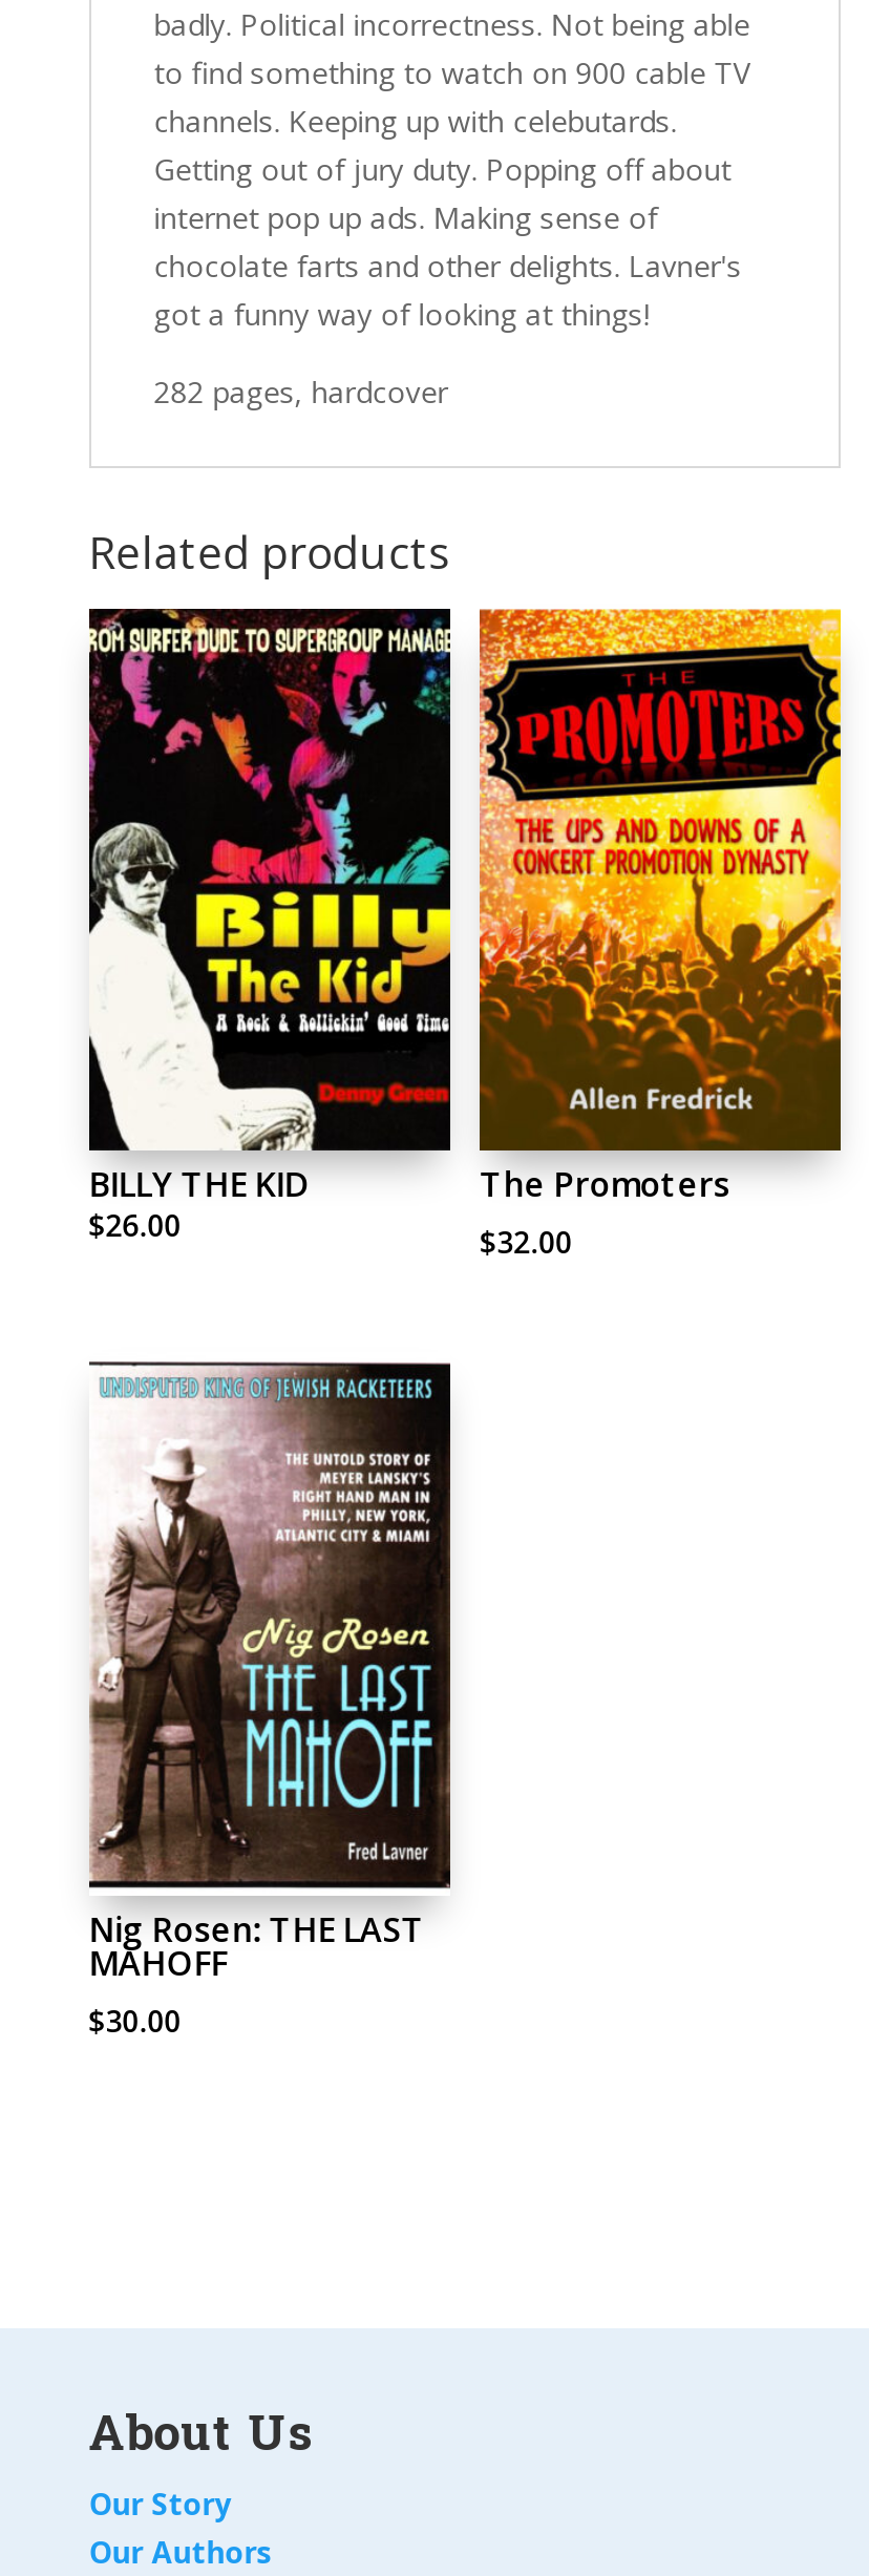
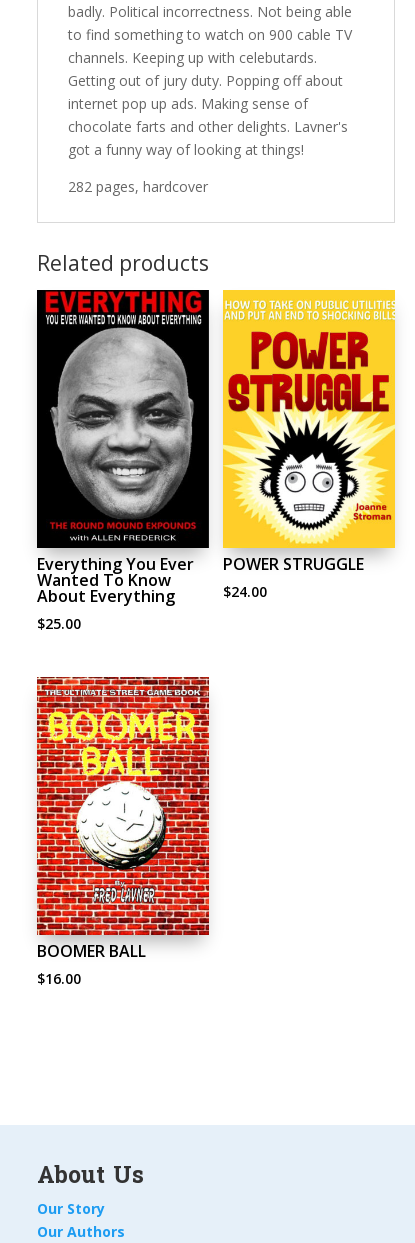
[87,609,452,1246] [image] | BILLY THE KID | $26.00 -> [36,290,210,633] [image] | Everything You Ever | Wanted To Know | About Everything | $25.00
[478,609,843,1263] [image] | The Promoters | $32.00 -> [222,290,396,601] [image] | POWER STRUGGLE | $24.00
[87,1360,452,2040] [image] | Nig Rosen: THE LAST | MAHOFF | $30.00 -> [36,665,210,988] [image] | BOOMER BALL | $16.00

